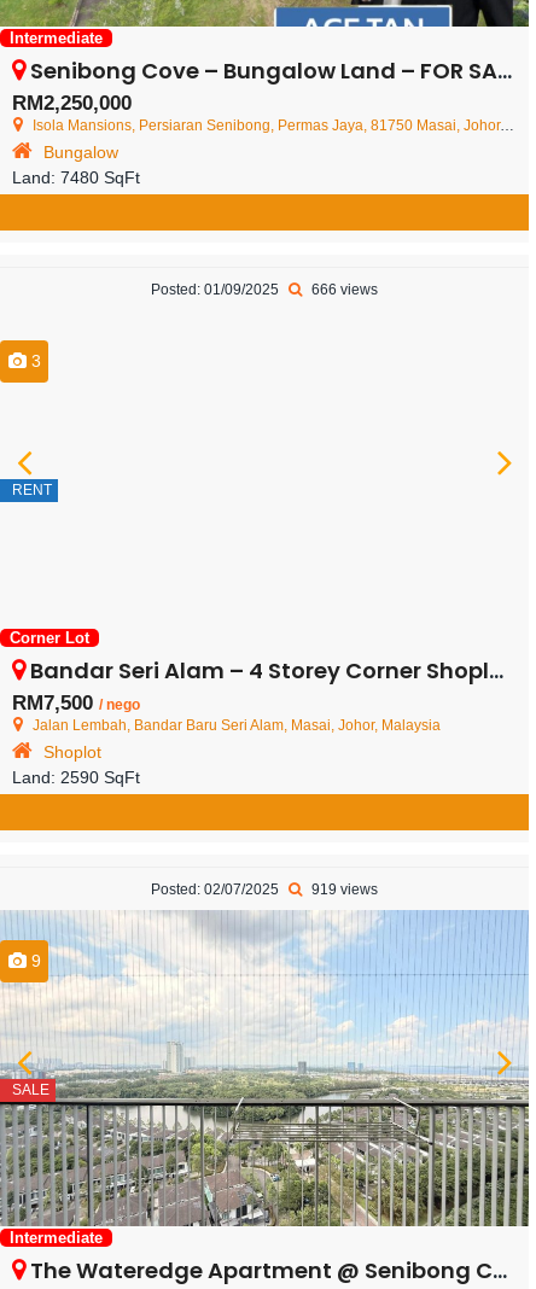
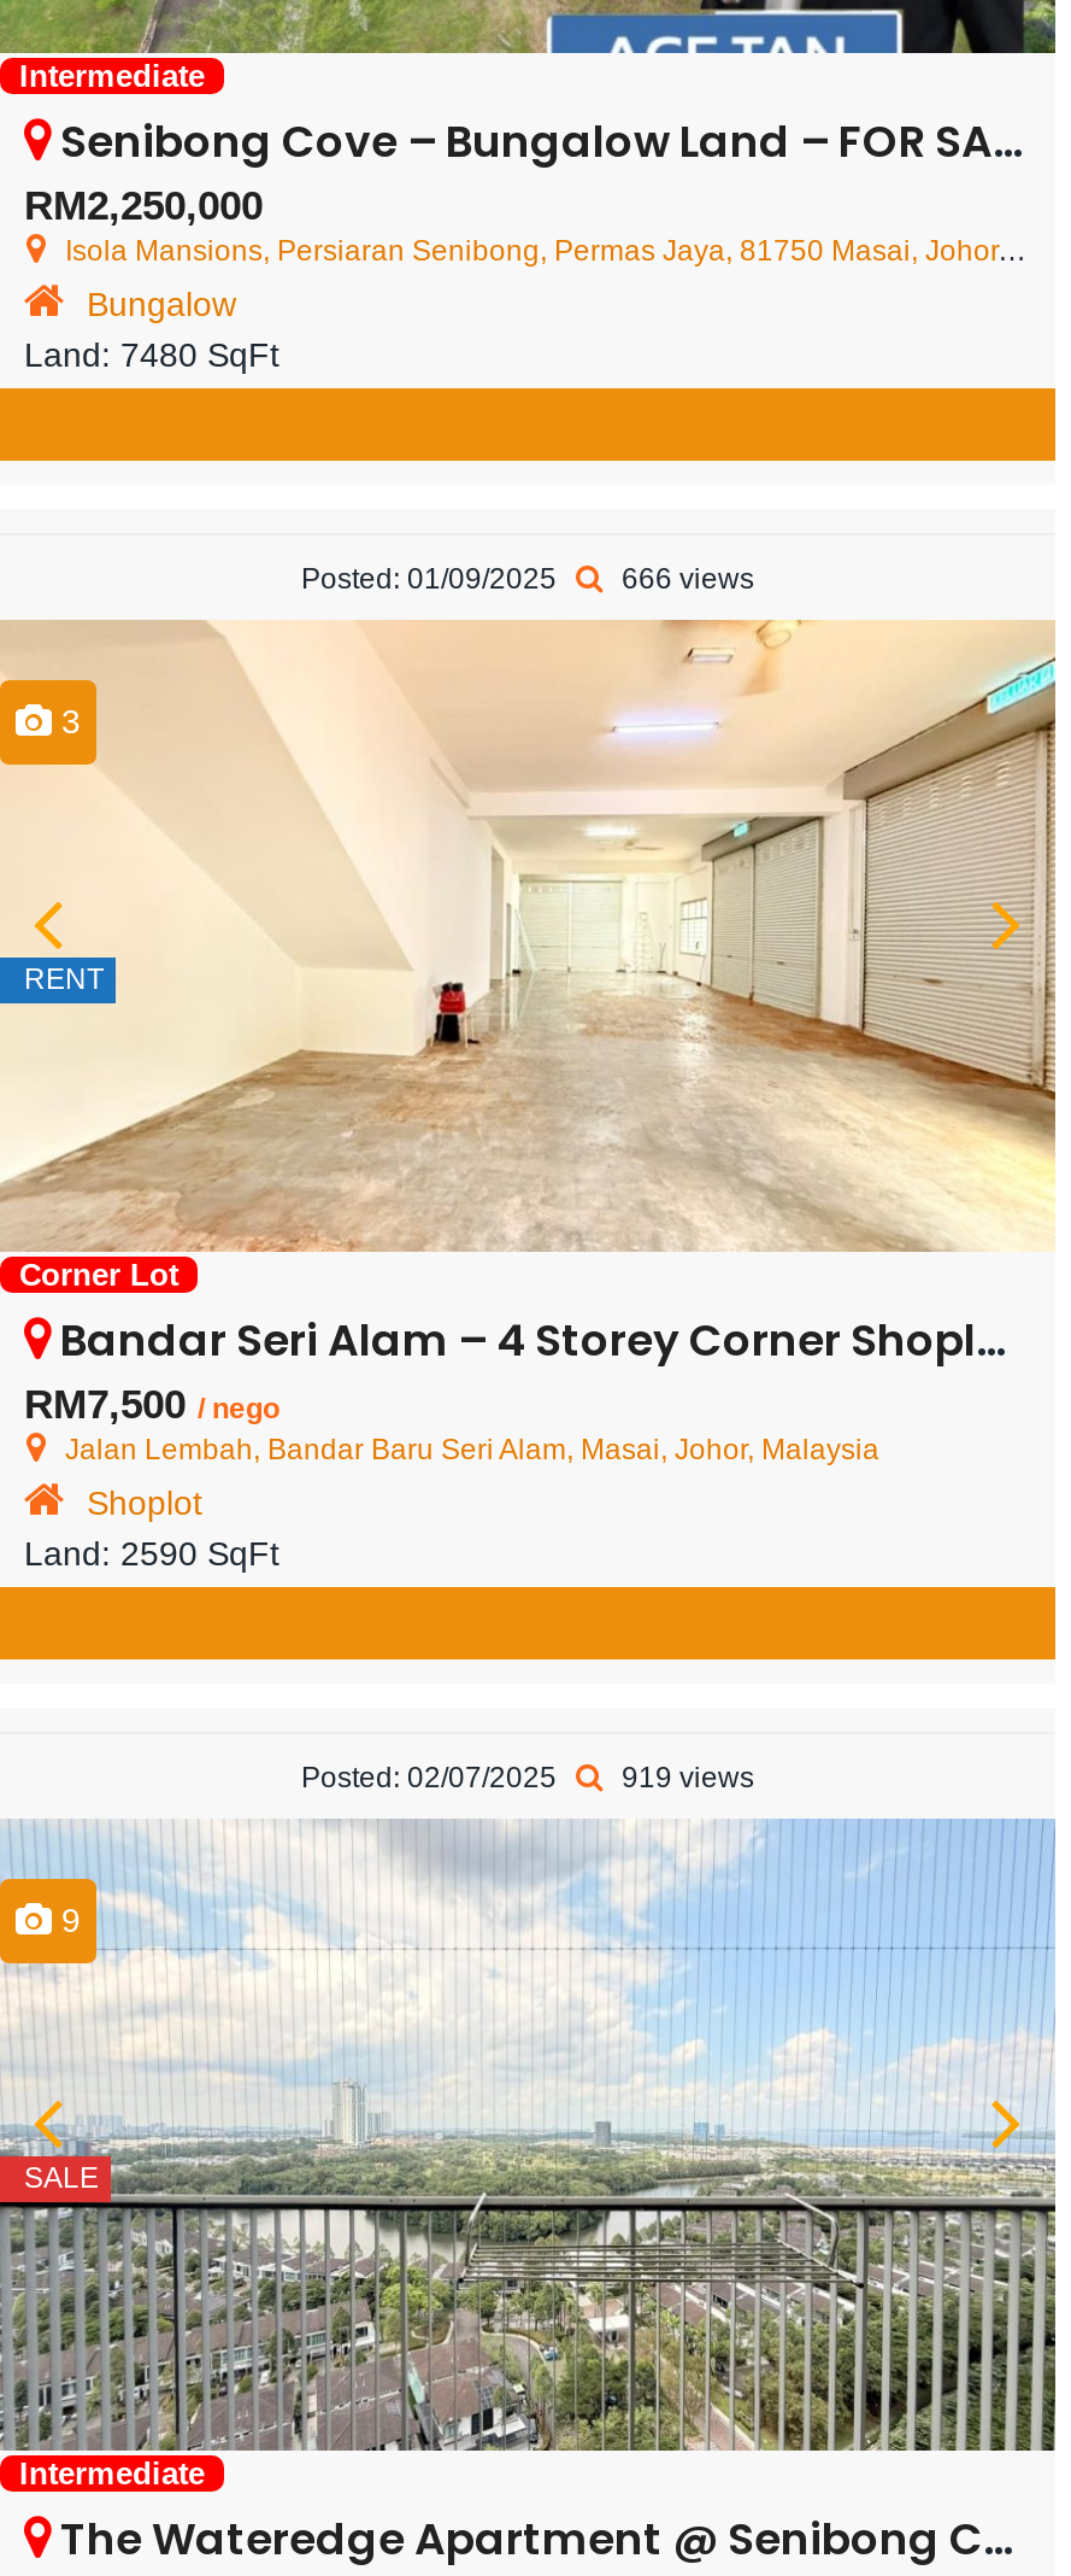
none -> [7,617,1058,1254] [image]

